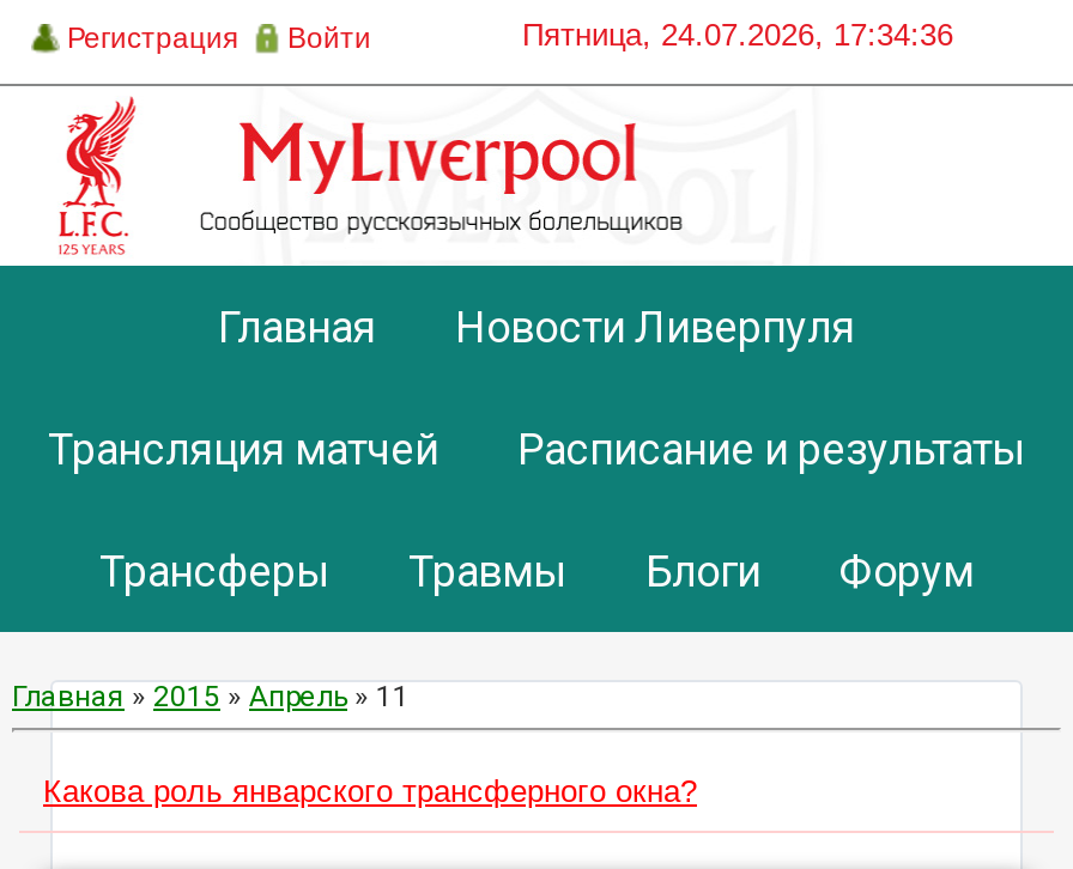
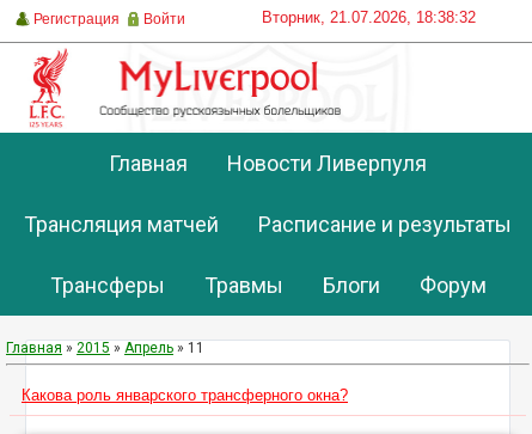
[522,17,953,53] Пятница, 24.07.2026, 17:34:36 -> [262,8,476,26] Вторник, 21.07.2026, 18:38:32

